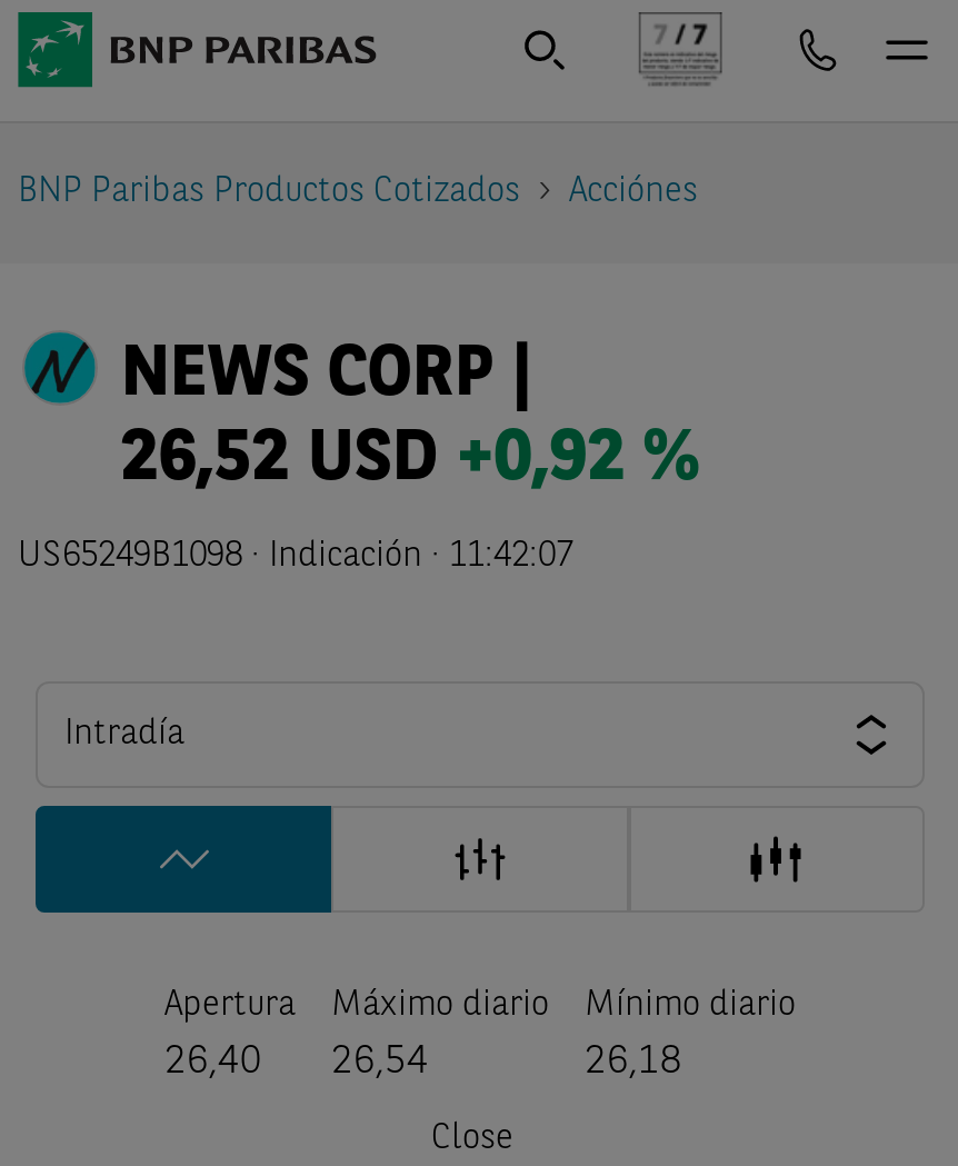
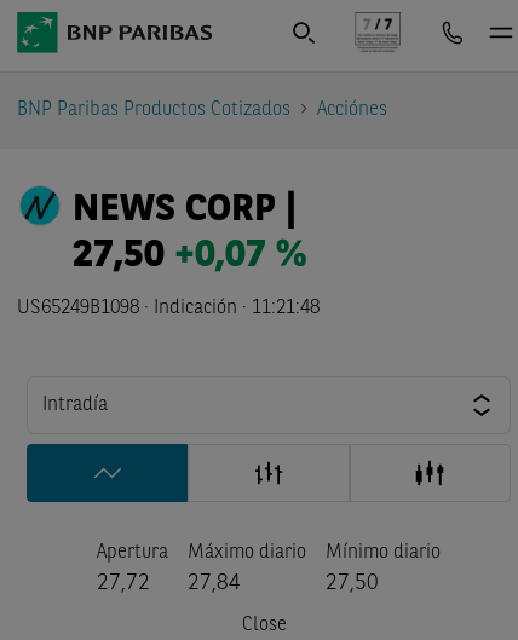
[121,426,699,497] 26,52 USD +0,92 % -> [73,237,307,276] 27,50 +0,07 %
[18,539,573,575] US65249B1098 · Indicación · 11:42:07 -> [17,299,320,318] US65249B1098 · Indicación · 11:21:48
[164,1042,262,1082] 26,40 -> [97,572,150,594] 27,72
[331,1042,429,1082] 26,54 -> [188,572,241,594] 27,84
[585,1042,682,1082] 26,18 -> [326,572,379,594] 27,50

